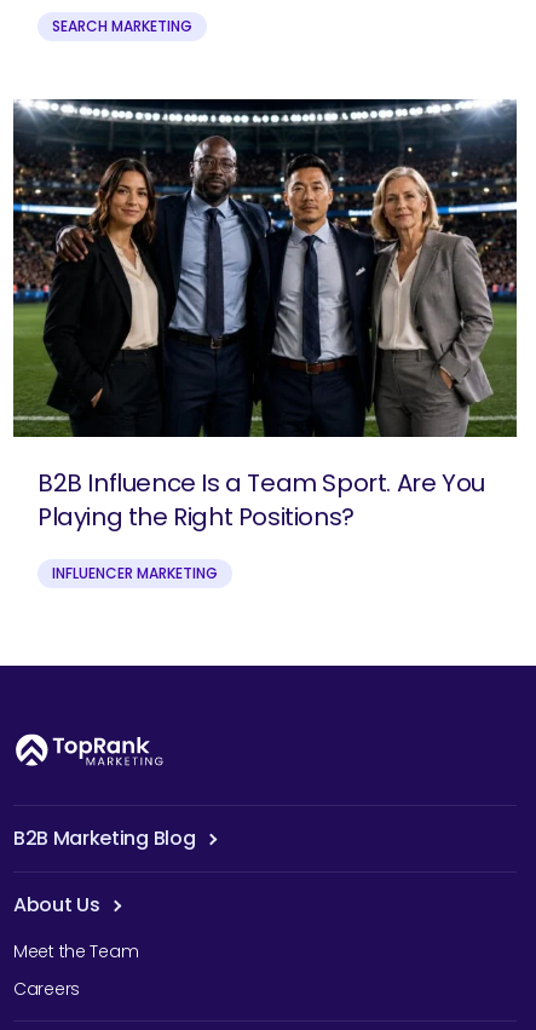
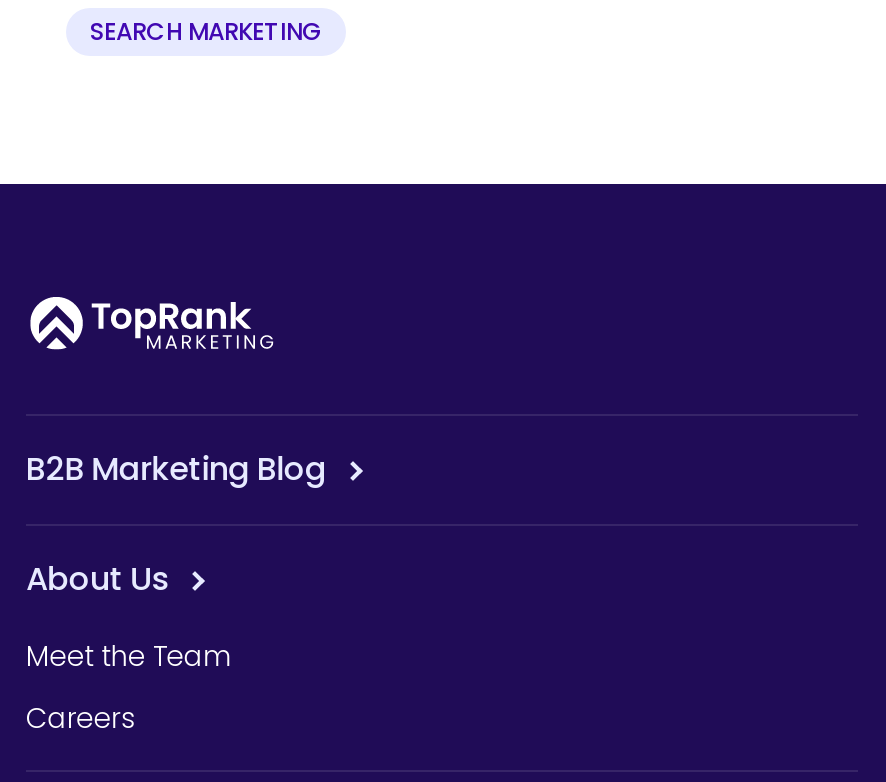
[12,98,518,584] [image] | B2B Influence Is a Team Sport. Are You | Playing the Right Positions? | INFLUENCER MARKETING -> none

